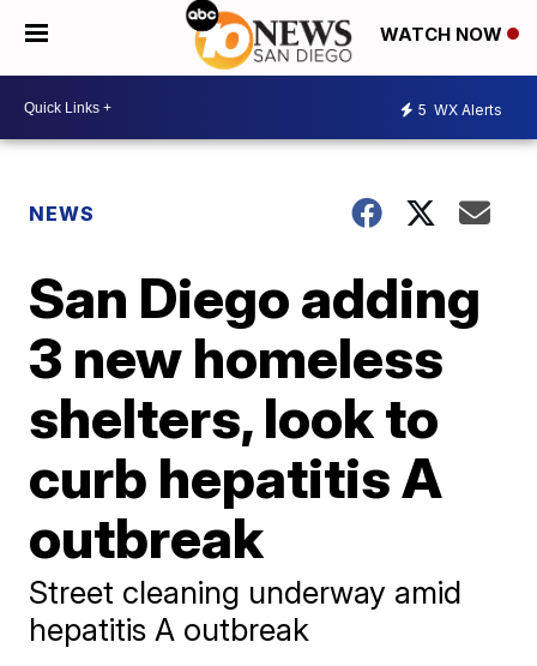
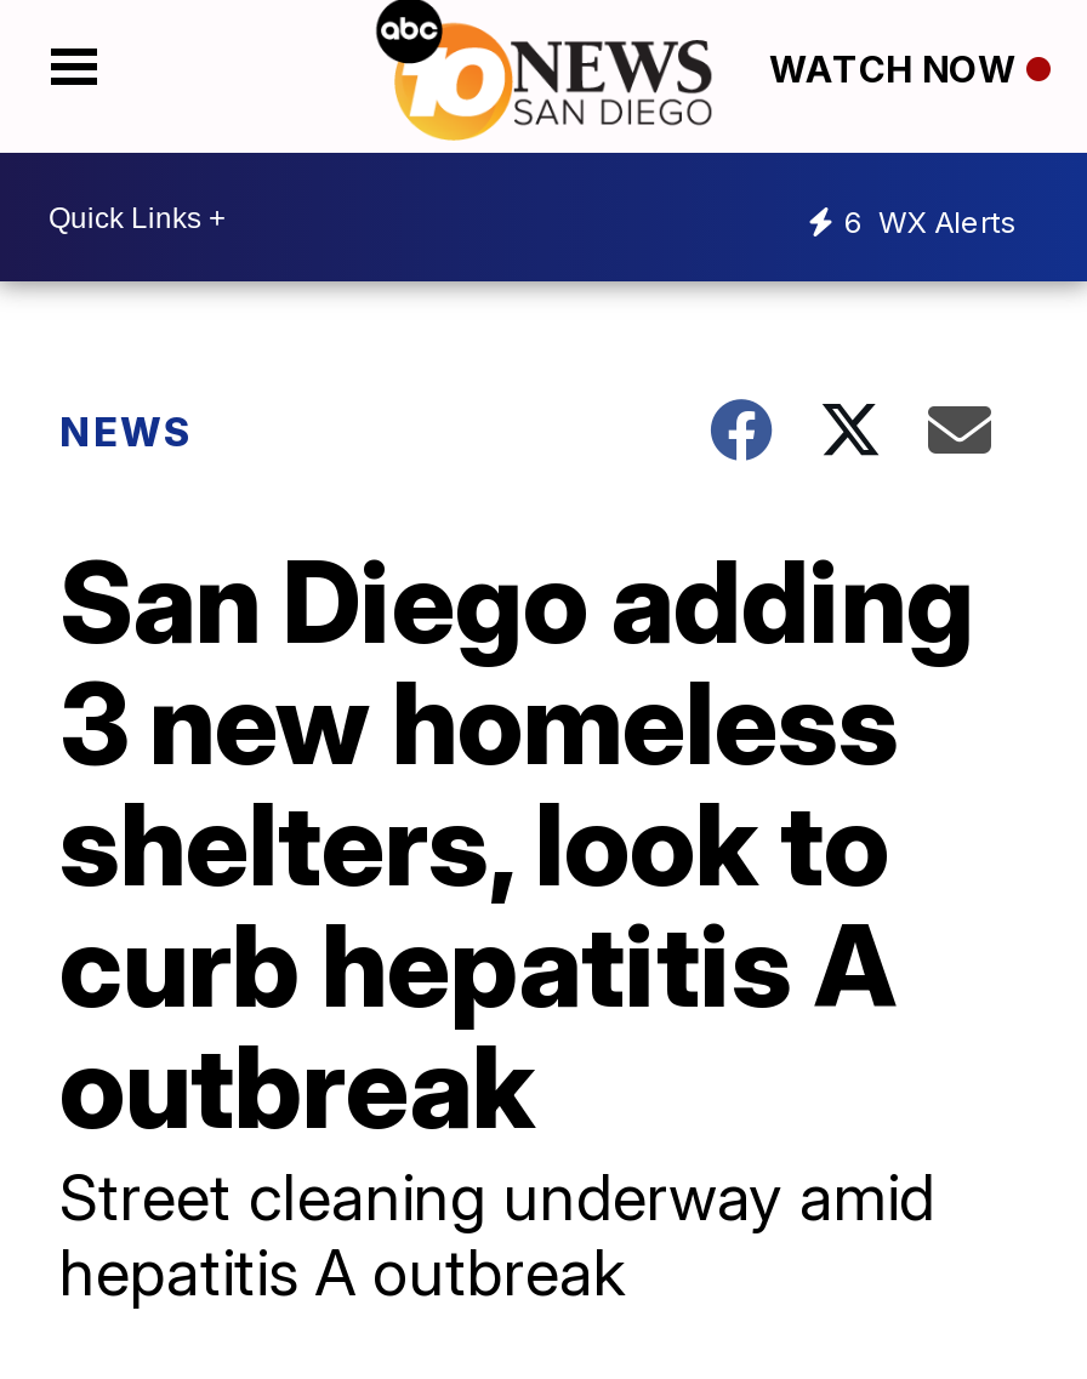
[418,100,502,118] 5 WX Alerts -> [844,203,1017,239] 6 WX Alerts

